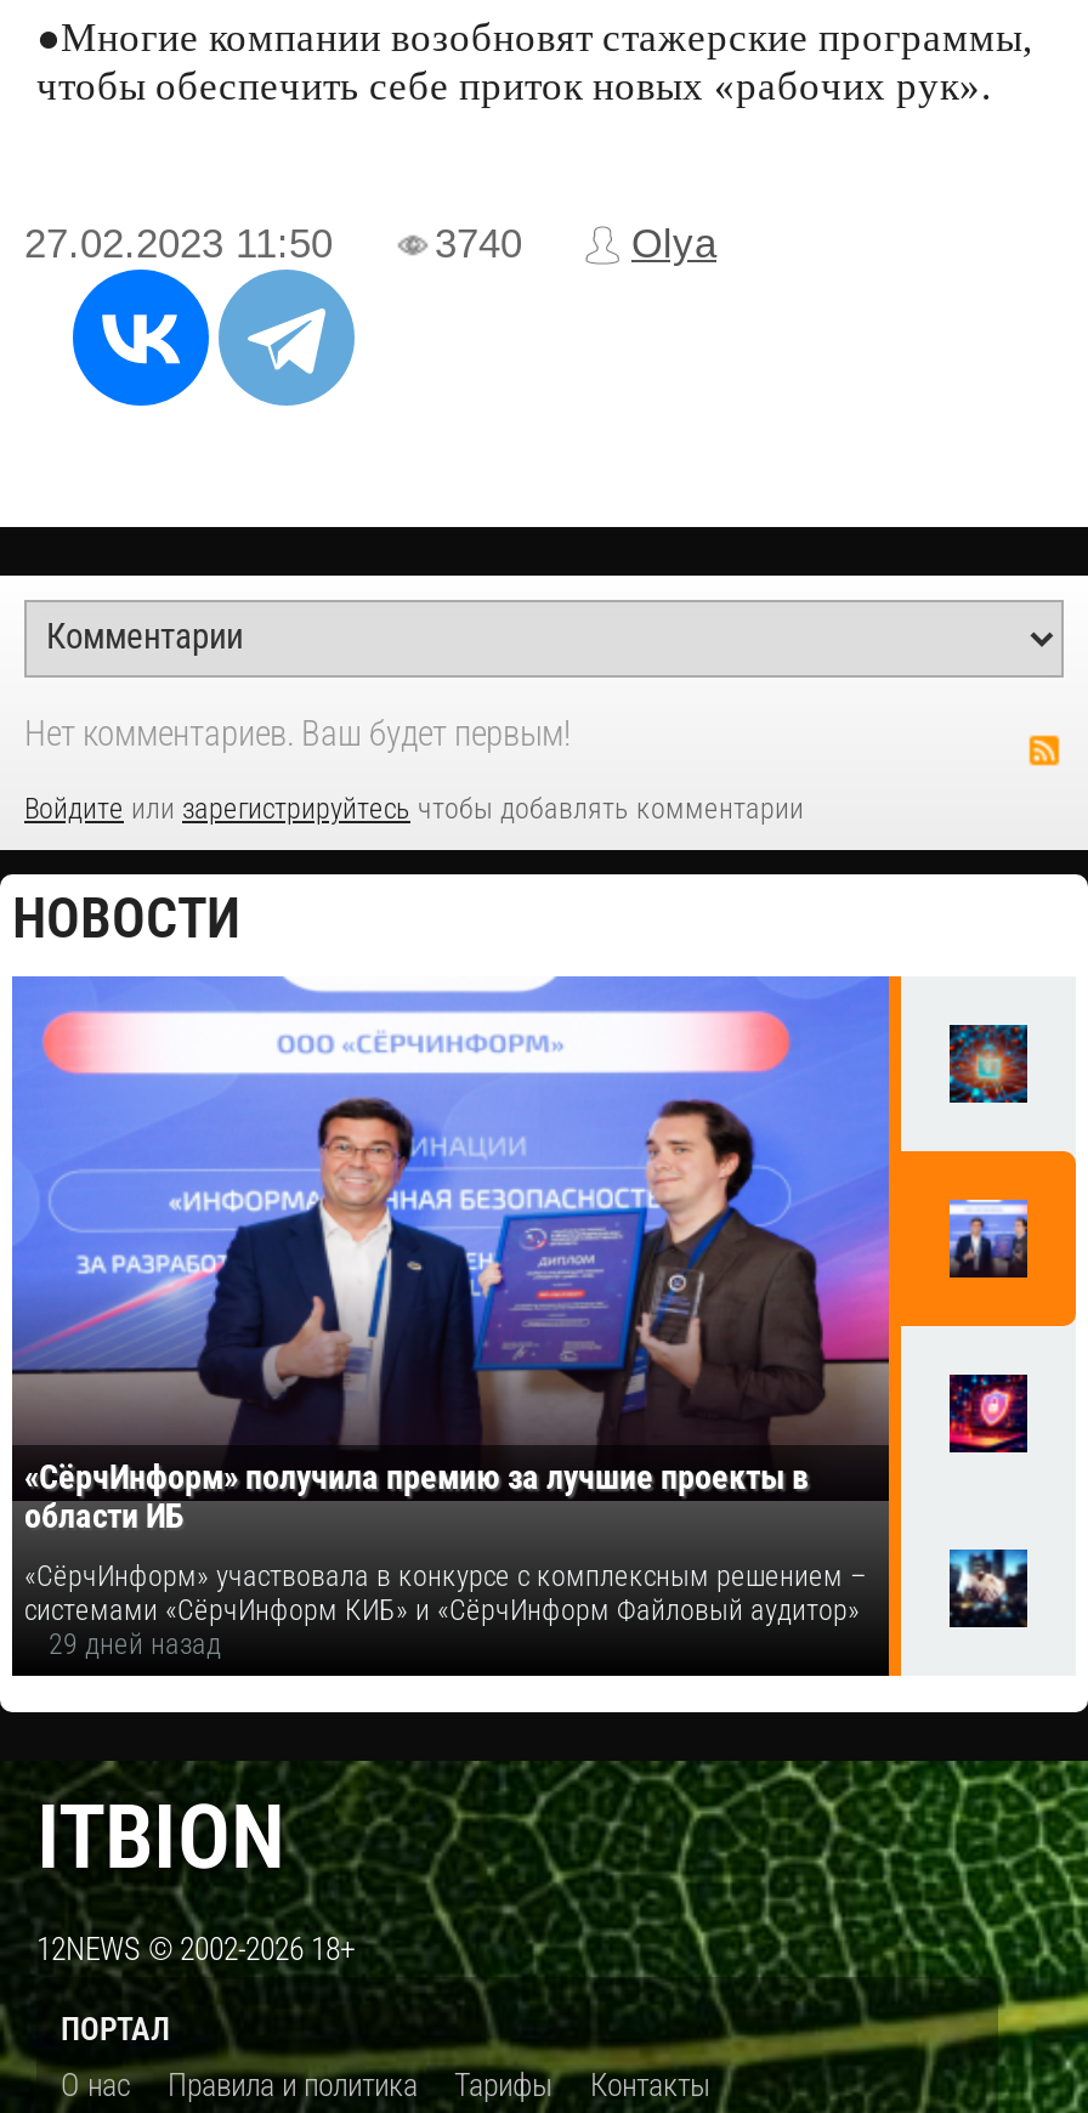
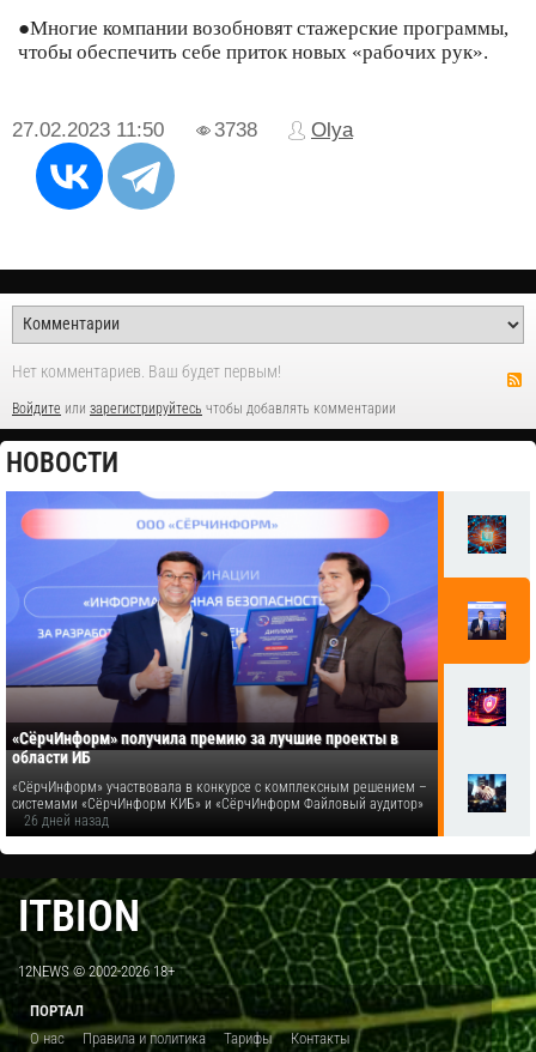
[435,221,522,267] 3740 -> [214,118,257,141] 3738
[49,1627,221,1661] 29 дней назад -> [24,812,109,829] 26 дней назад

